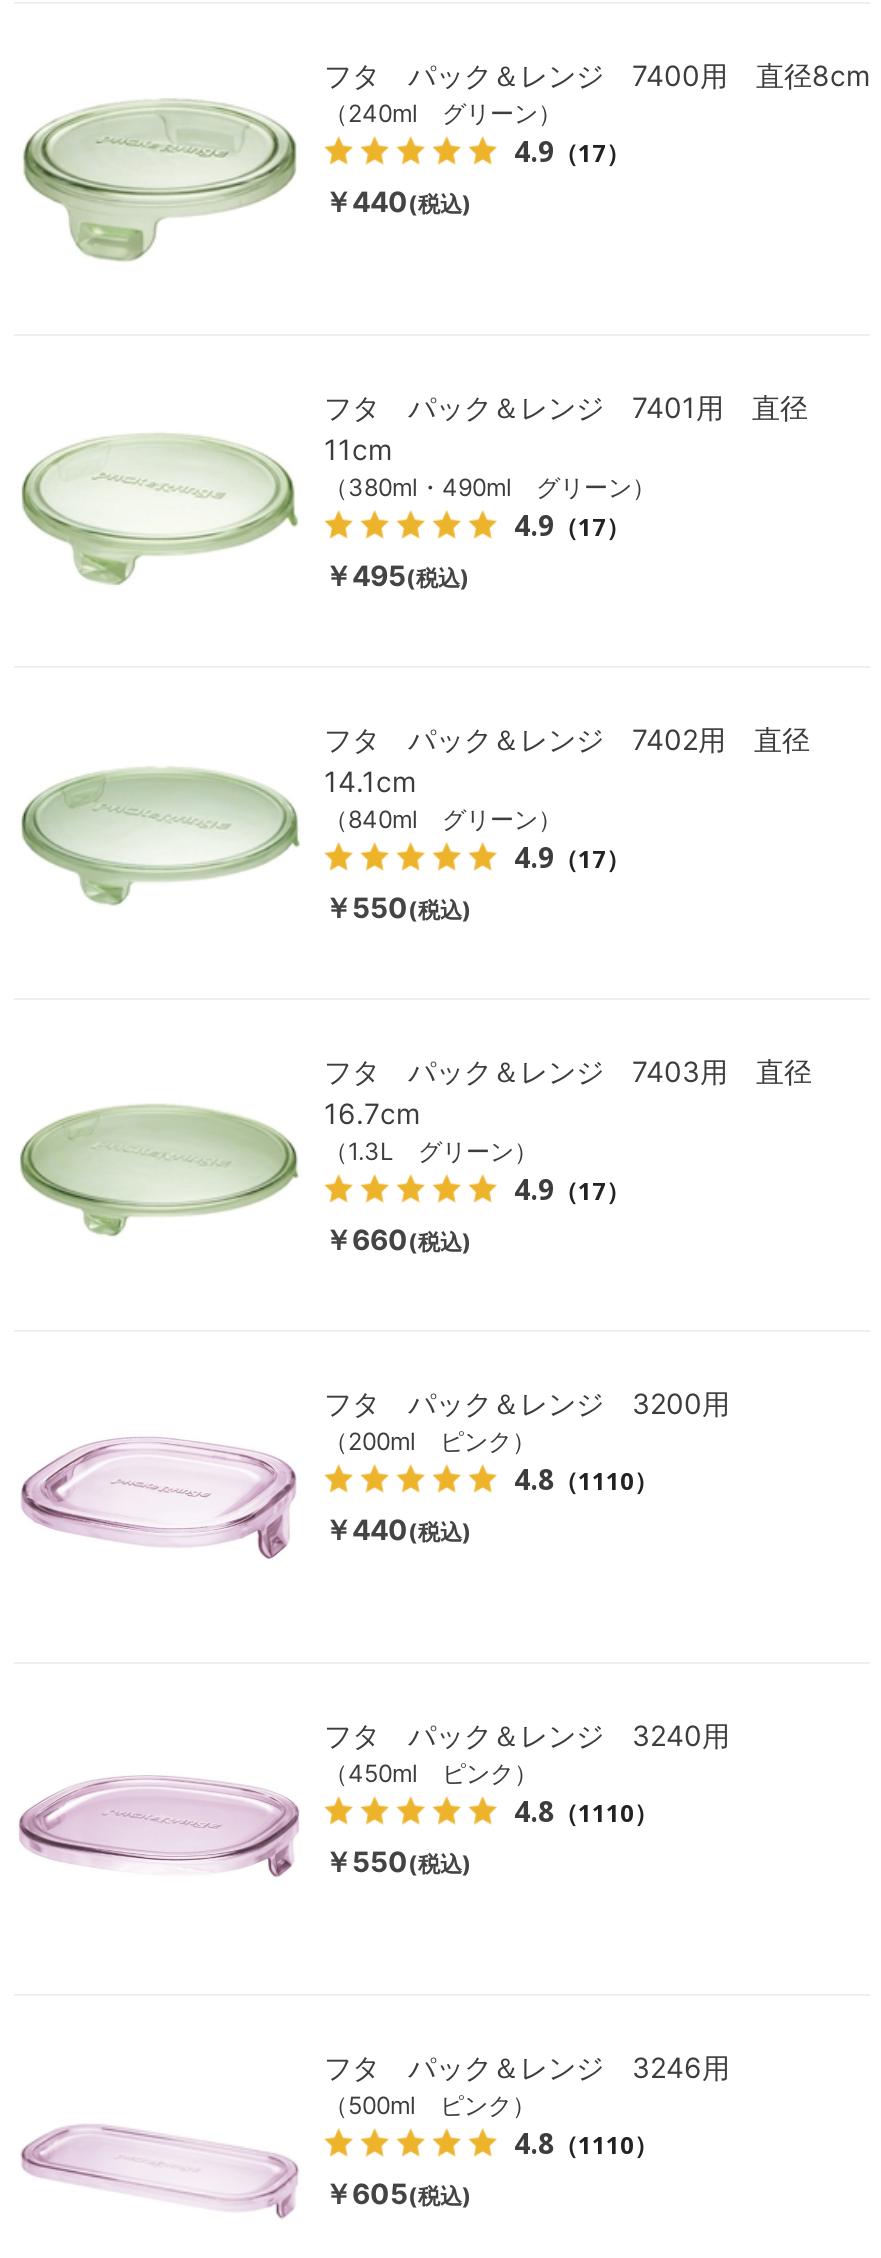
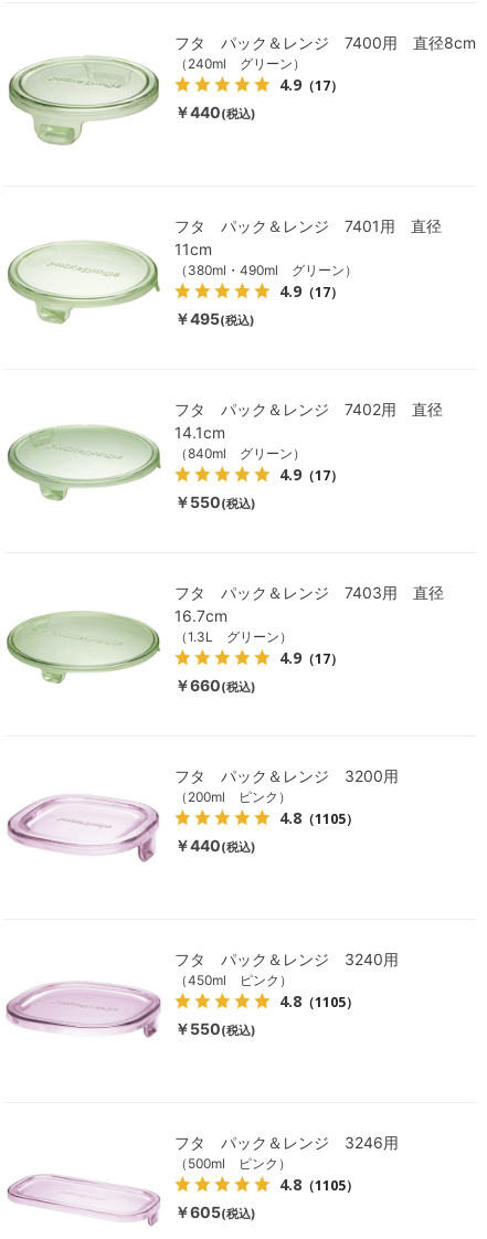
[514,1459,658,1498] 4.8（1110） -> [279,807,359,828] 4.8（1105）
[514,1791,658,1830] 4.8（1110） -> [279,990,359,1012] 4.8（1105）
[514,2123,658,2162] 4.8（1110） -> [279,1174,359,1195] 4.8（1105）

